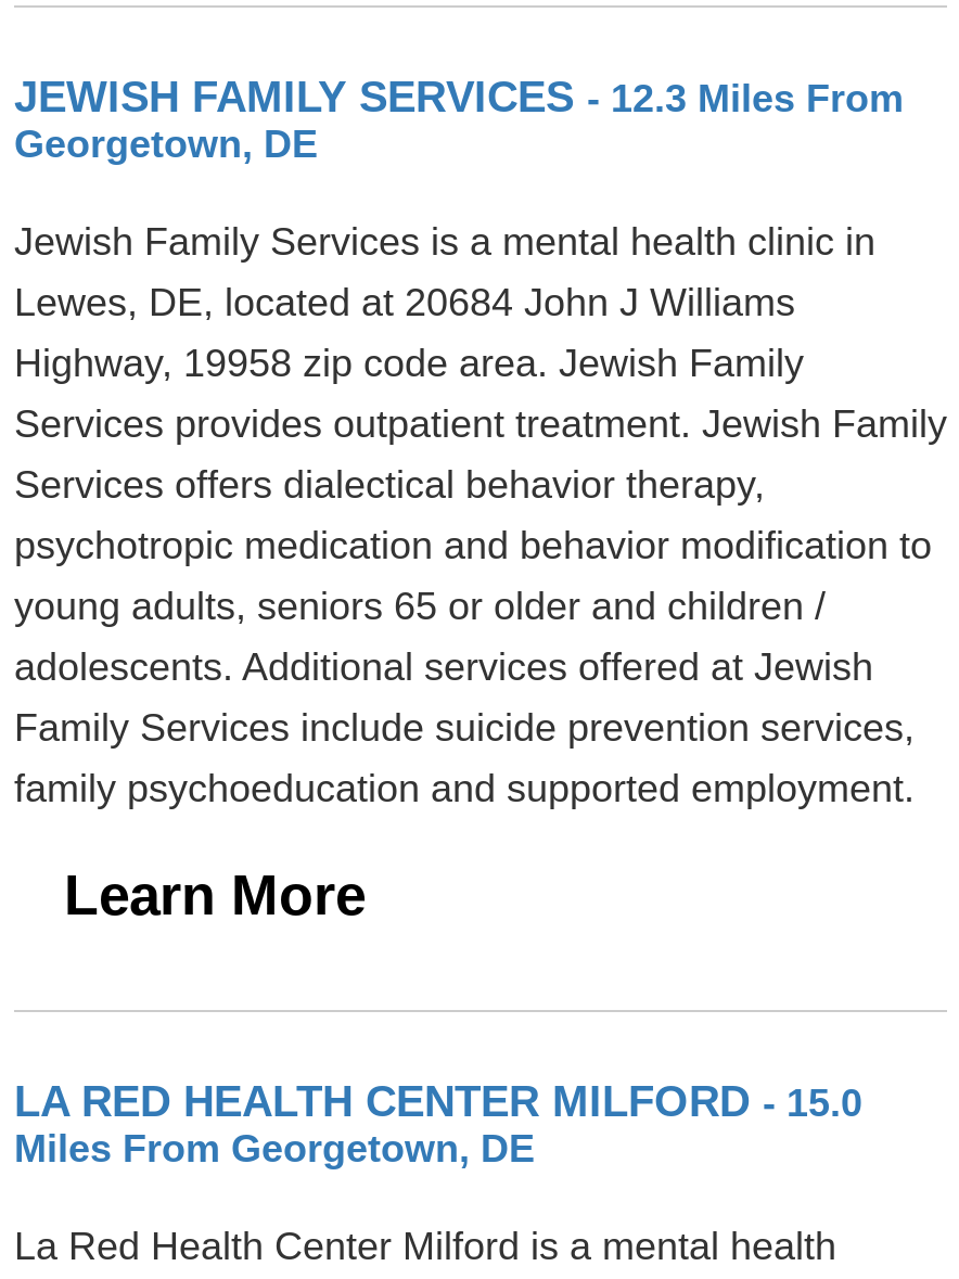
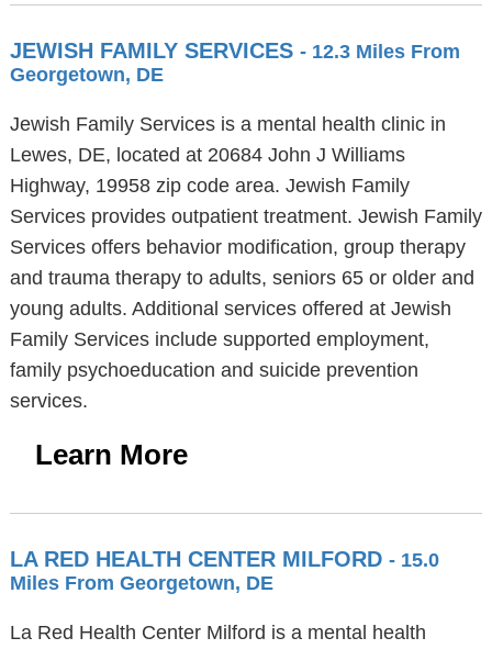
[14,463,932,810] Services offers dialectical behavior therapy, | psychotropic medication and behavior modification to | young adults, seniors 65 or older and children / | adolescents. Additional services offered at Jewish | Family Services include suicide prevention services, | family psychoeducation and supported employment. -> [10,236,474,412] Services offers behavior modification, group therapy | and trauma therapy to adults, seniors 65 or older and | young adults. Additional services offered at Jewish | Family Services include supported employment, | family psychoeducation and suicide prevention | services.

